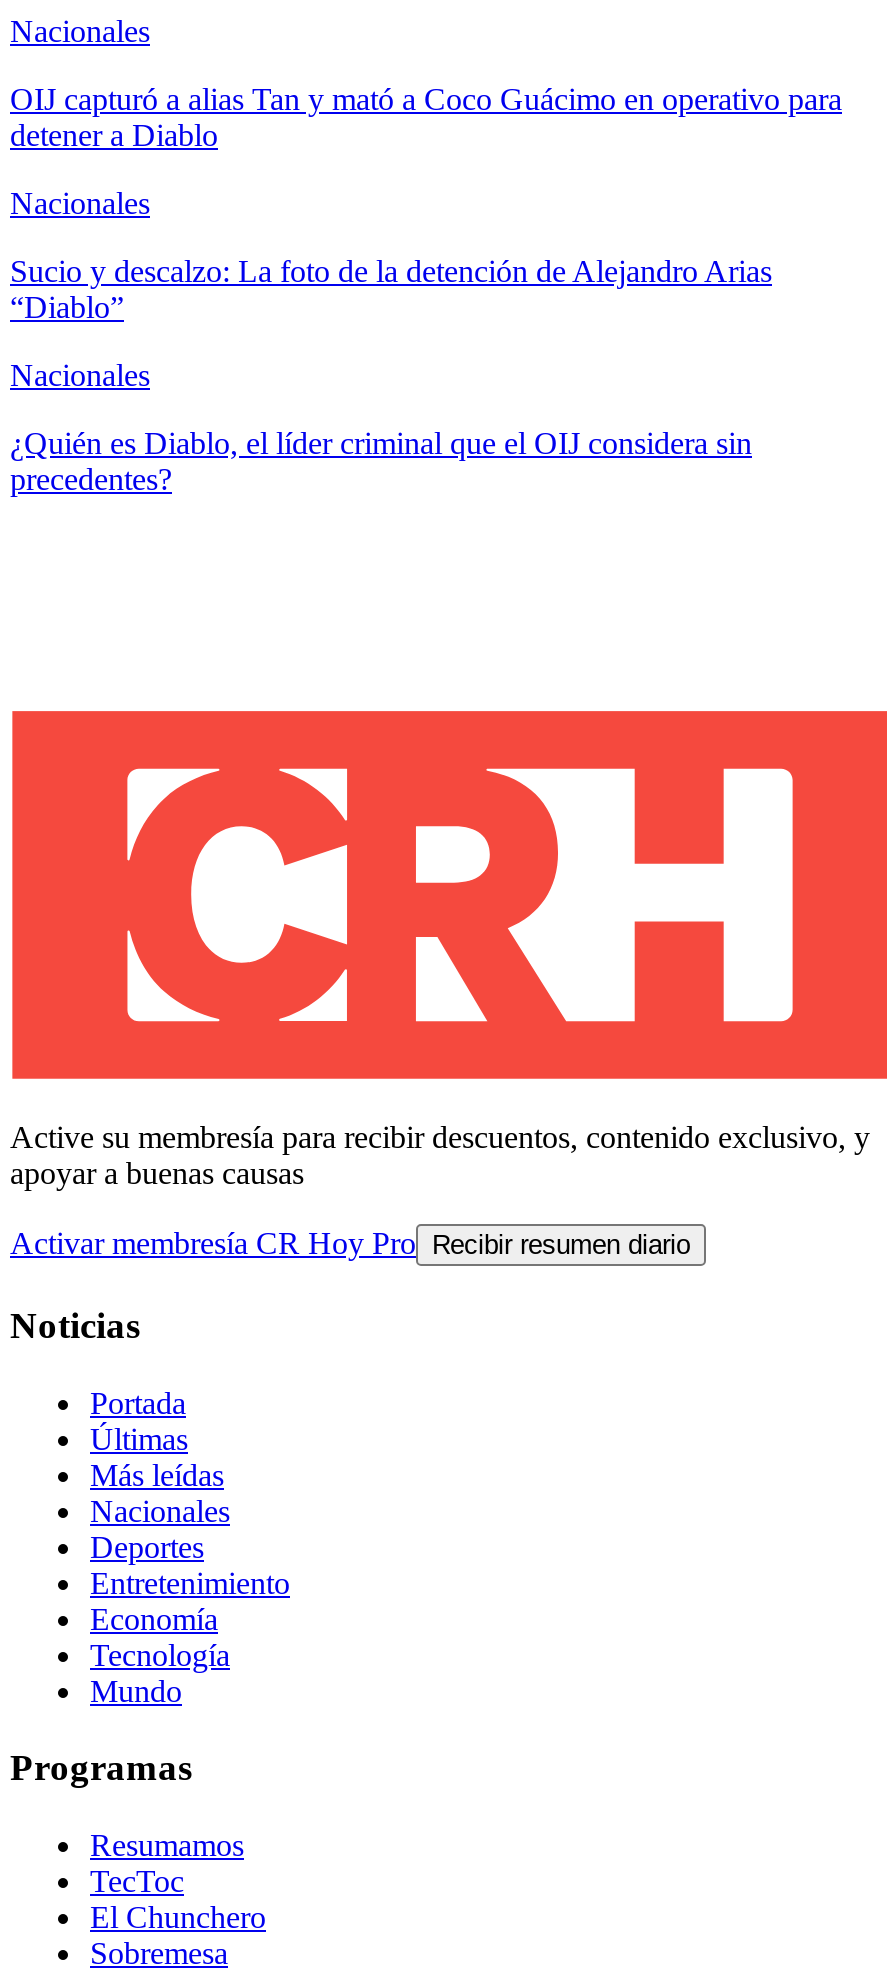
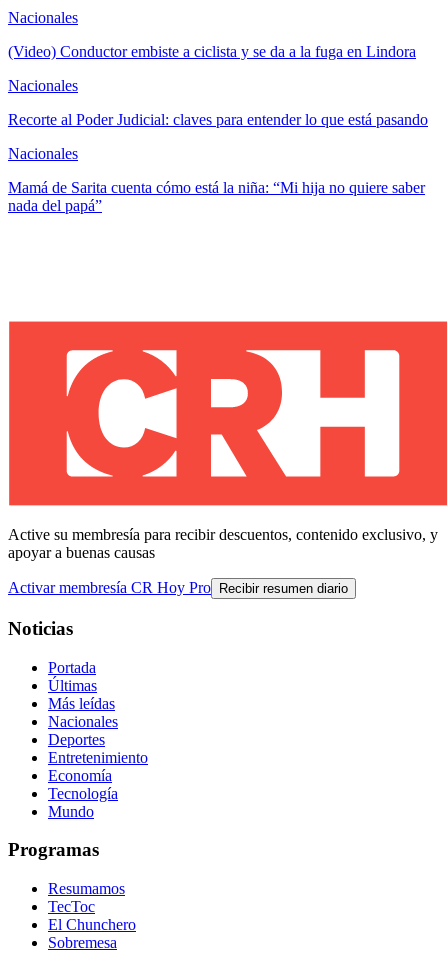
[10,82,842,152] OIJ capturó a alias Tan y mató a Coco Guácimo en operativo para | detener a Diablo -> [8,43,416,60] (Video) Conductor embiste a ciclista y se da a la fuga en Lindora
[10,254,772,324] Sucio y descalzo: La foto de la detención de Alejandro Arias | “Diablo” -> [8,111,428,128] Recorte al Poder Judicial: claves para entender lo que está pasando
[10,426,752,496] ¿Quién es Diablo, el líder criminal que el OIJ considera sin | precedentes? -> [8,179,425,214] Mamá de Sarita cuenta cómo está la niña: “Mi hija no quiere saber | nada del papá”

